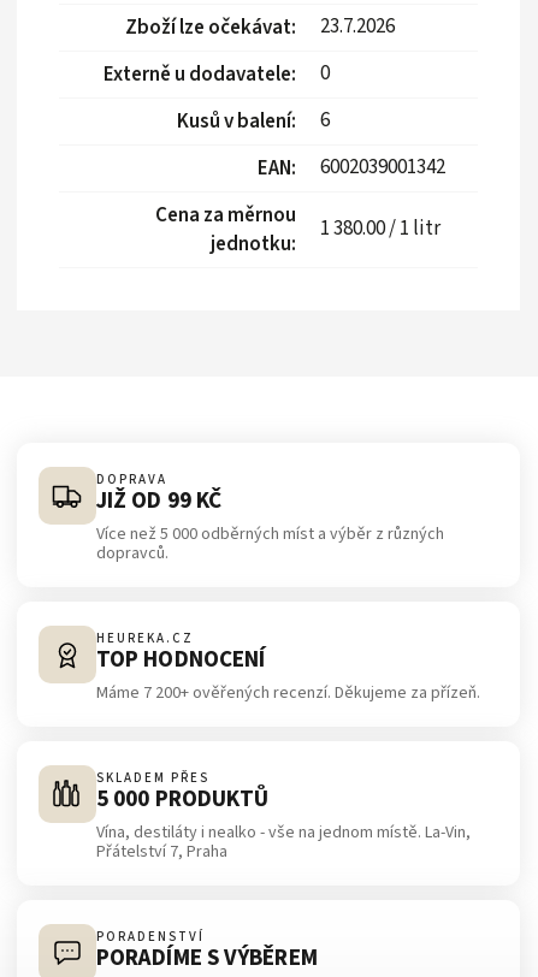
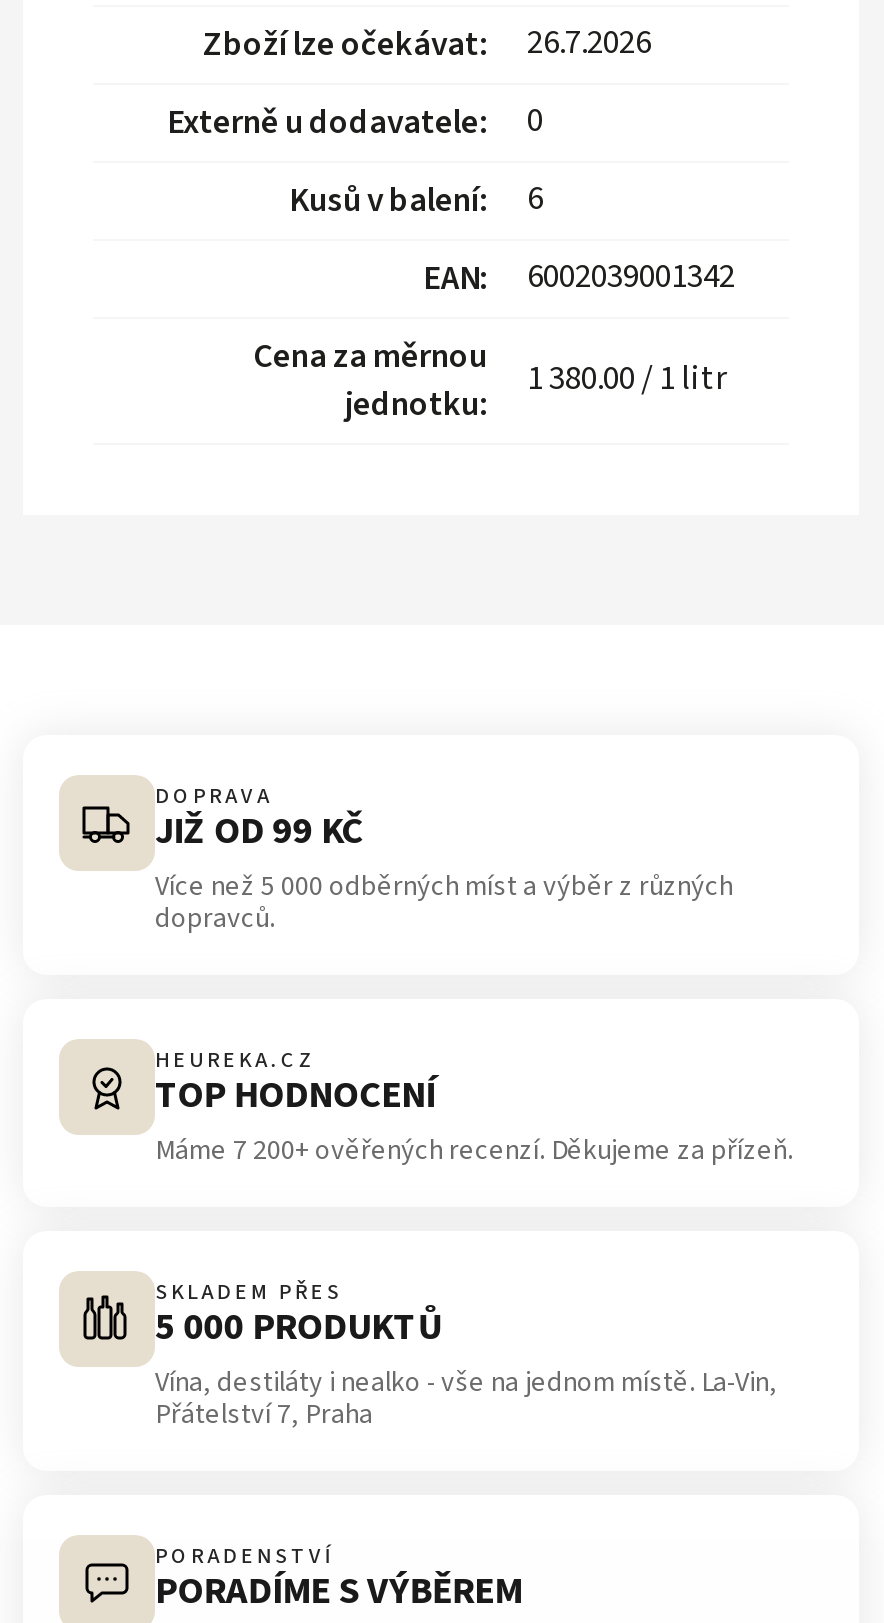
[125,12,395,42] Zboží lze očekávat: 23.7.2026 -> [203,19,651,69] Zboží lze očekávat: 26.7.2026

